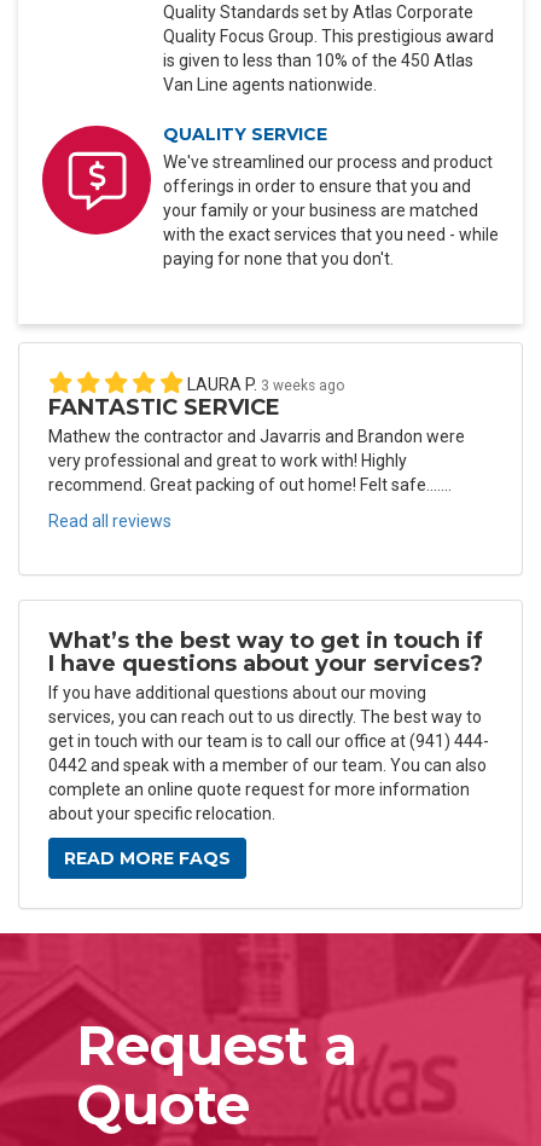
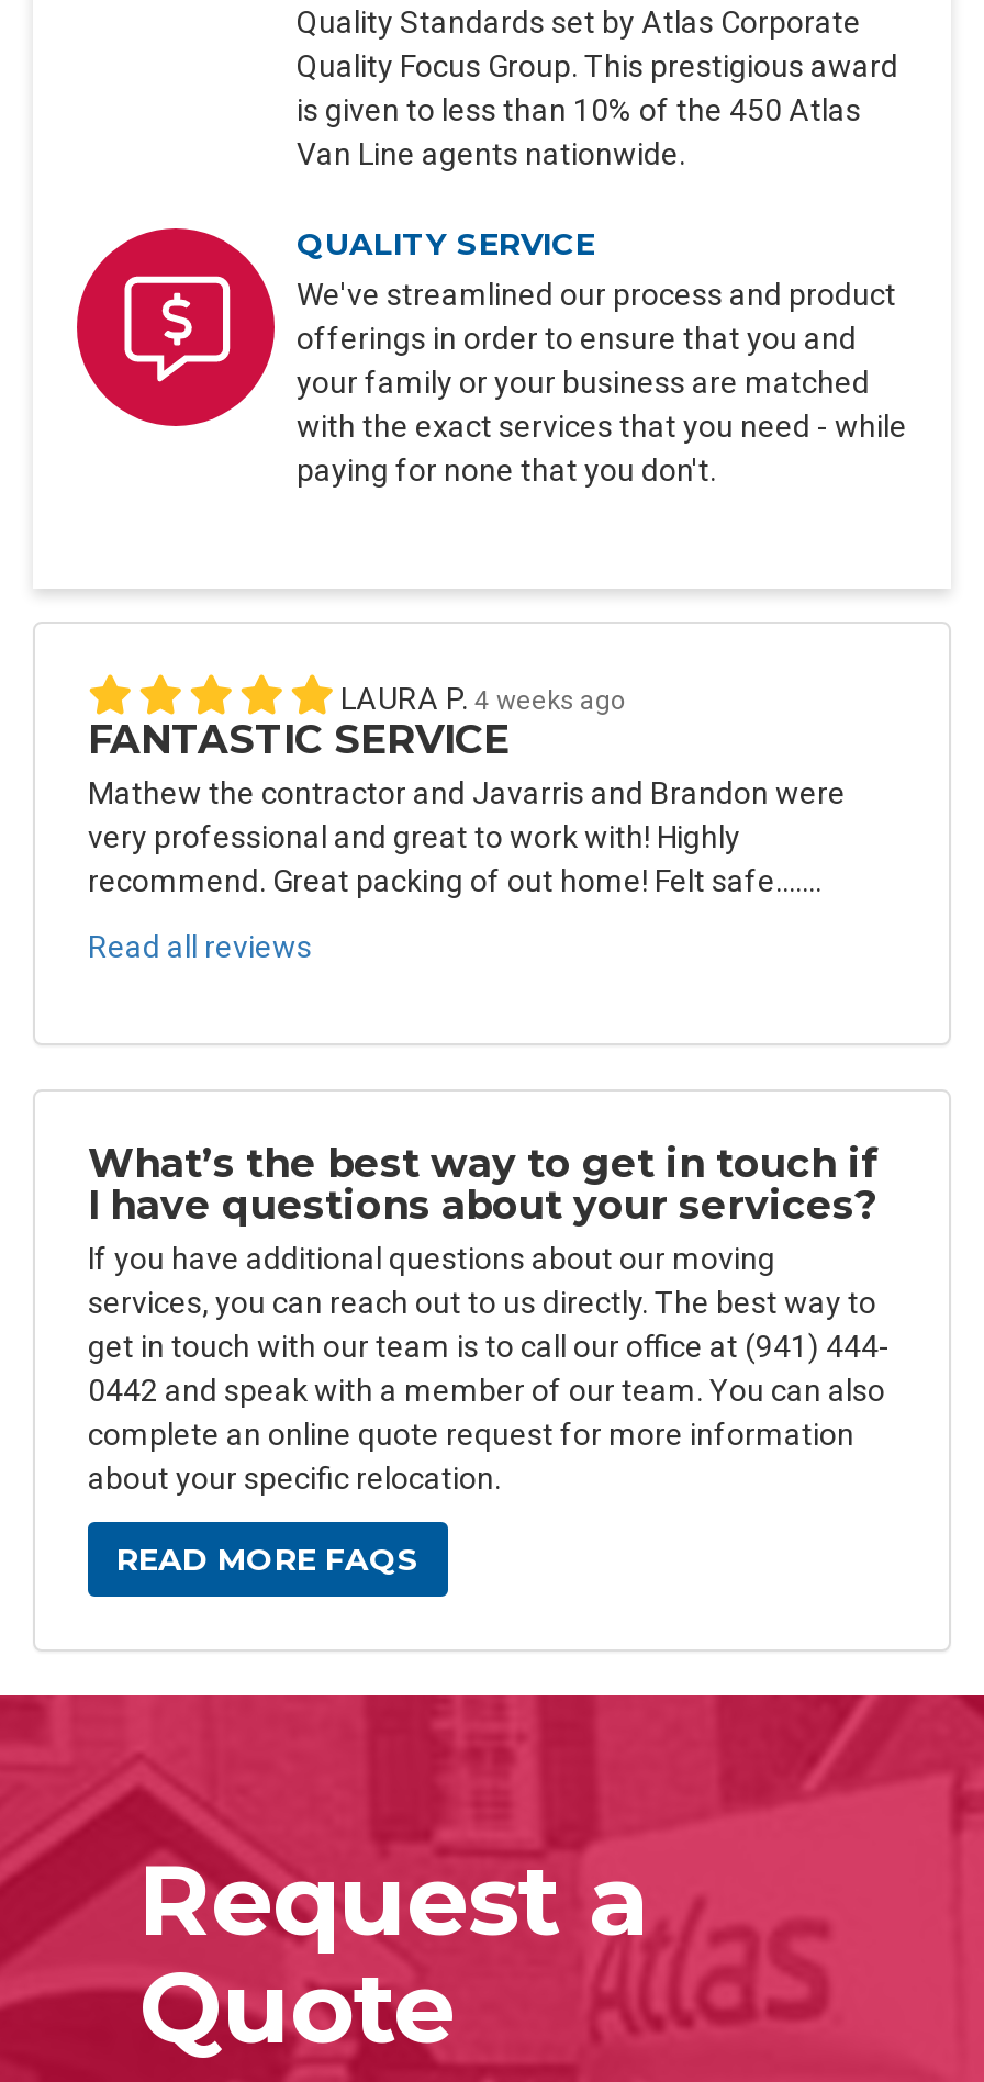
[187,375,344,394] LAURA P. 3 weeks ago -> [340,681,626,717] LAURA P. 4 weeks ago

